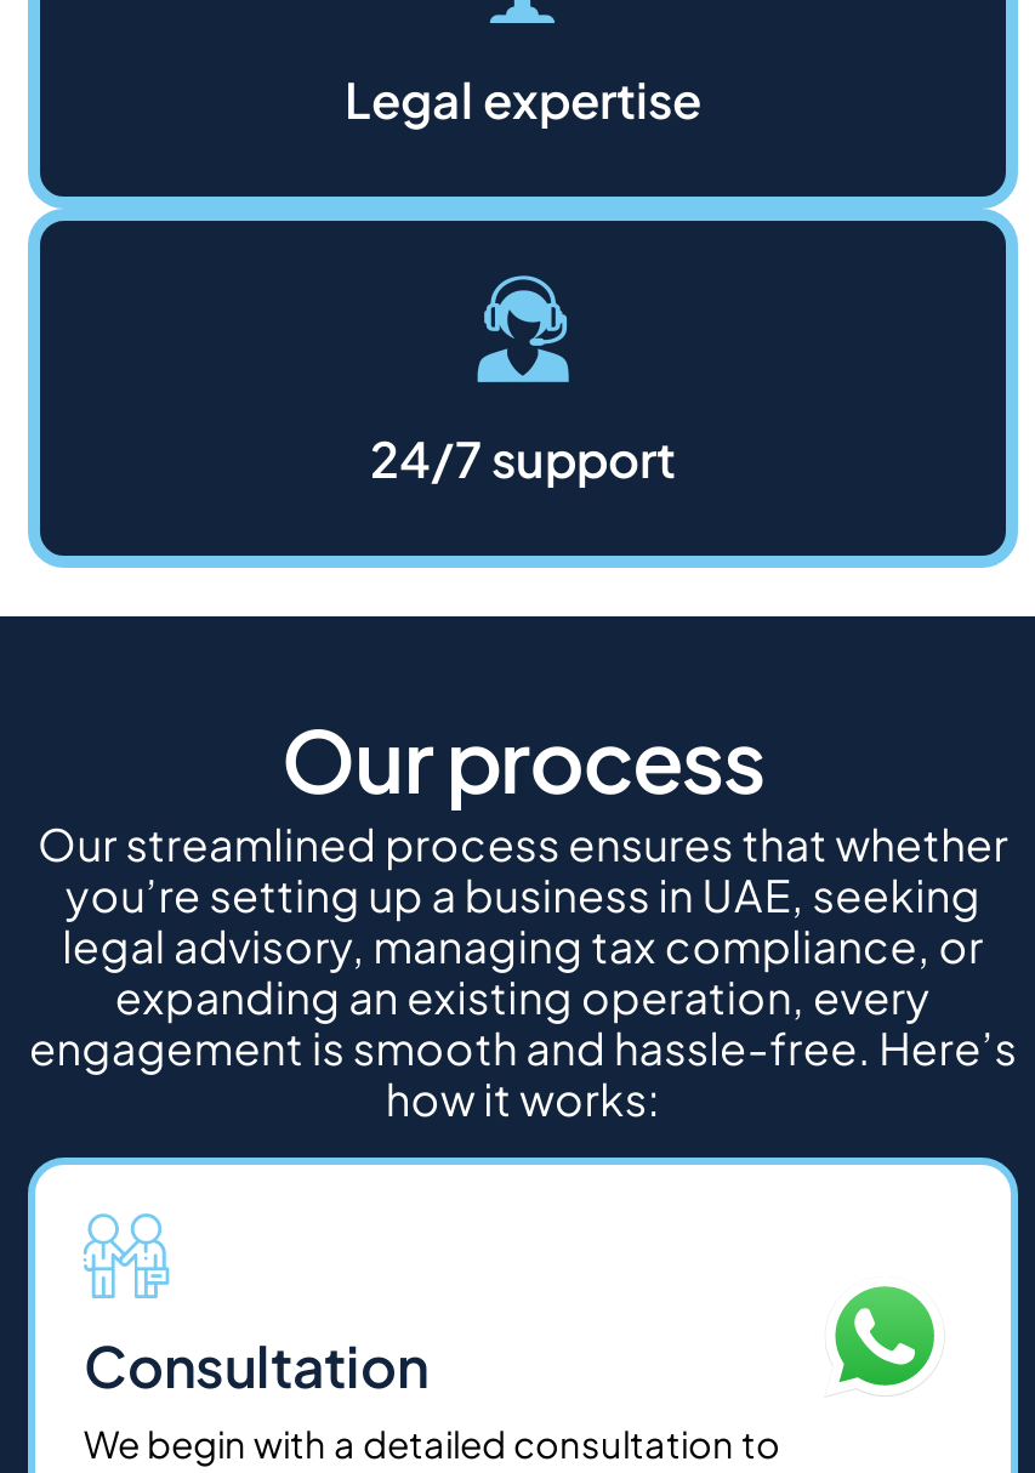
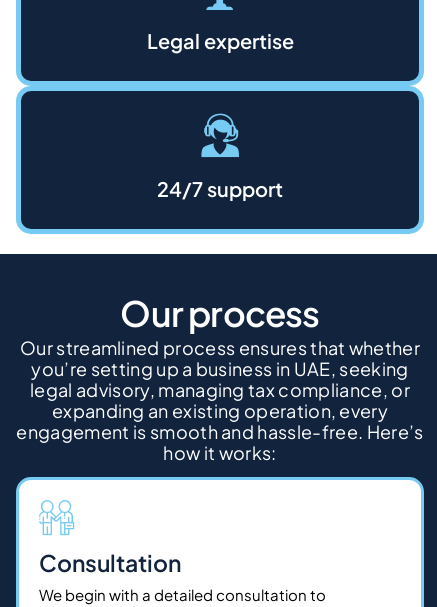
[834,1284,938,1388] [image] -> none

